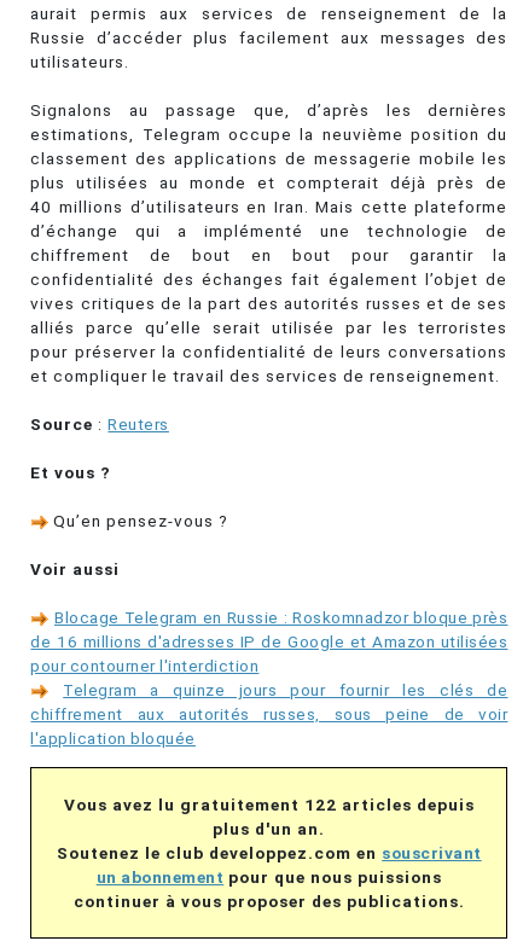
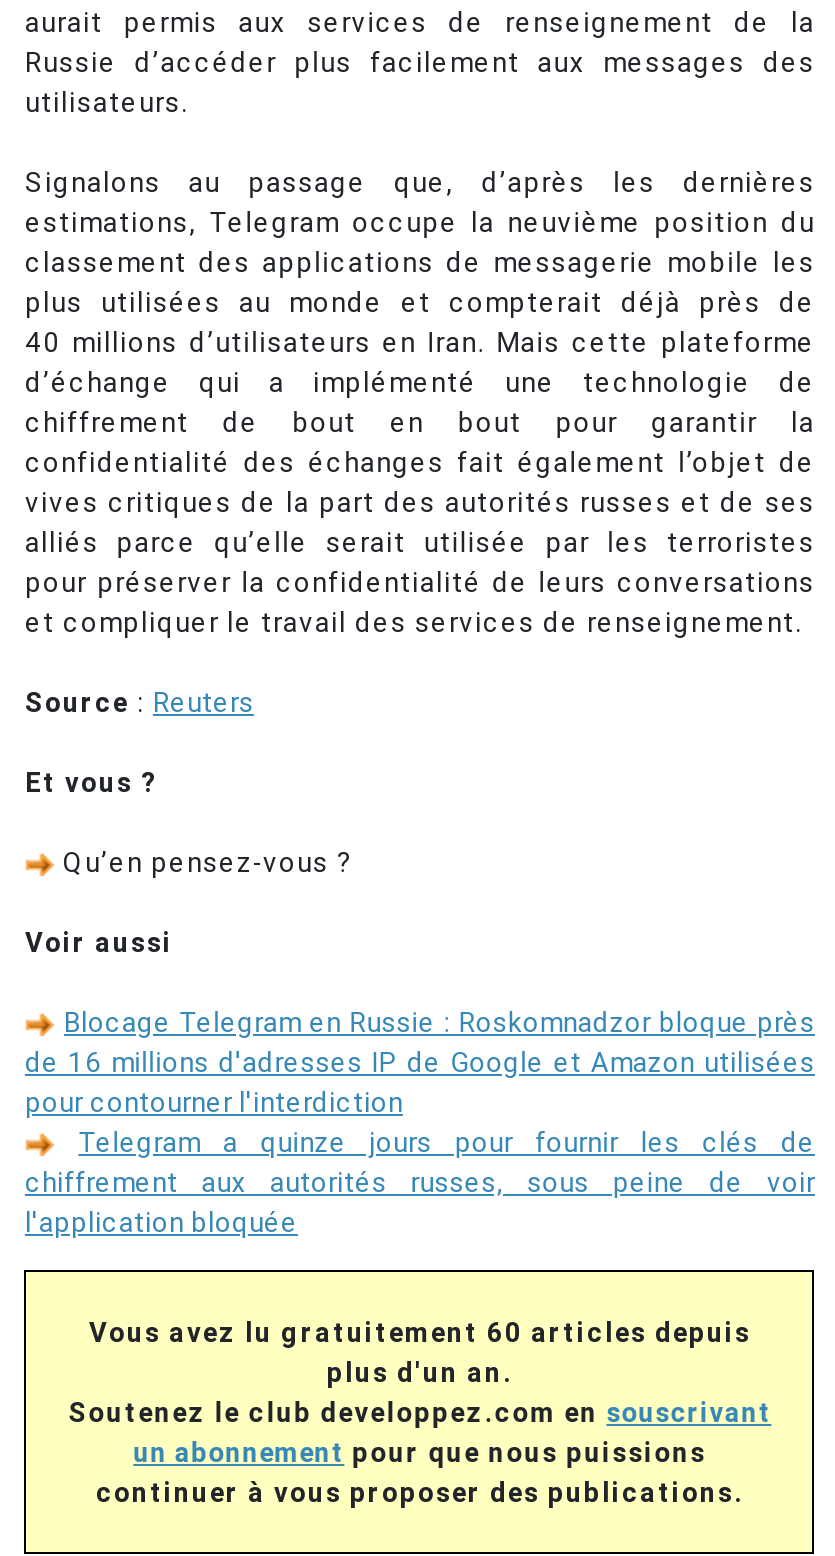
[64,794,475,814] Vous avez lu gratuitement 122 articles depuis -> [89,1315,751,1347] Vous avez lu gratuitement 60 articles depuis

